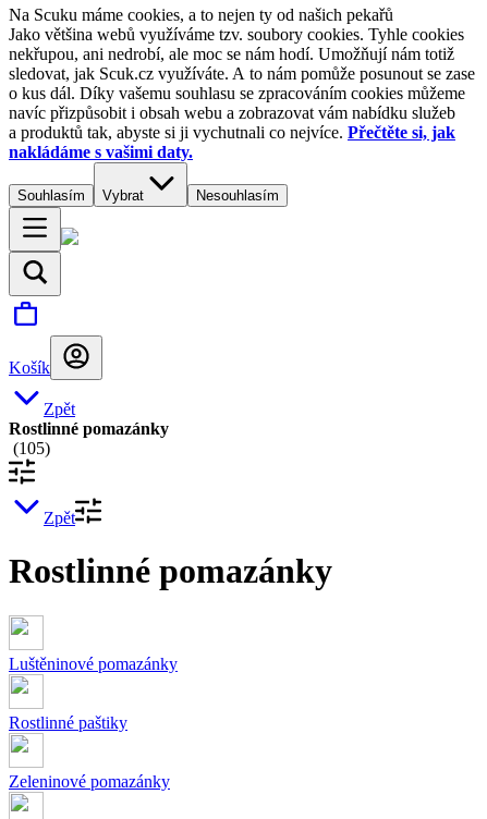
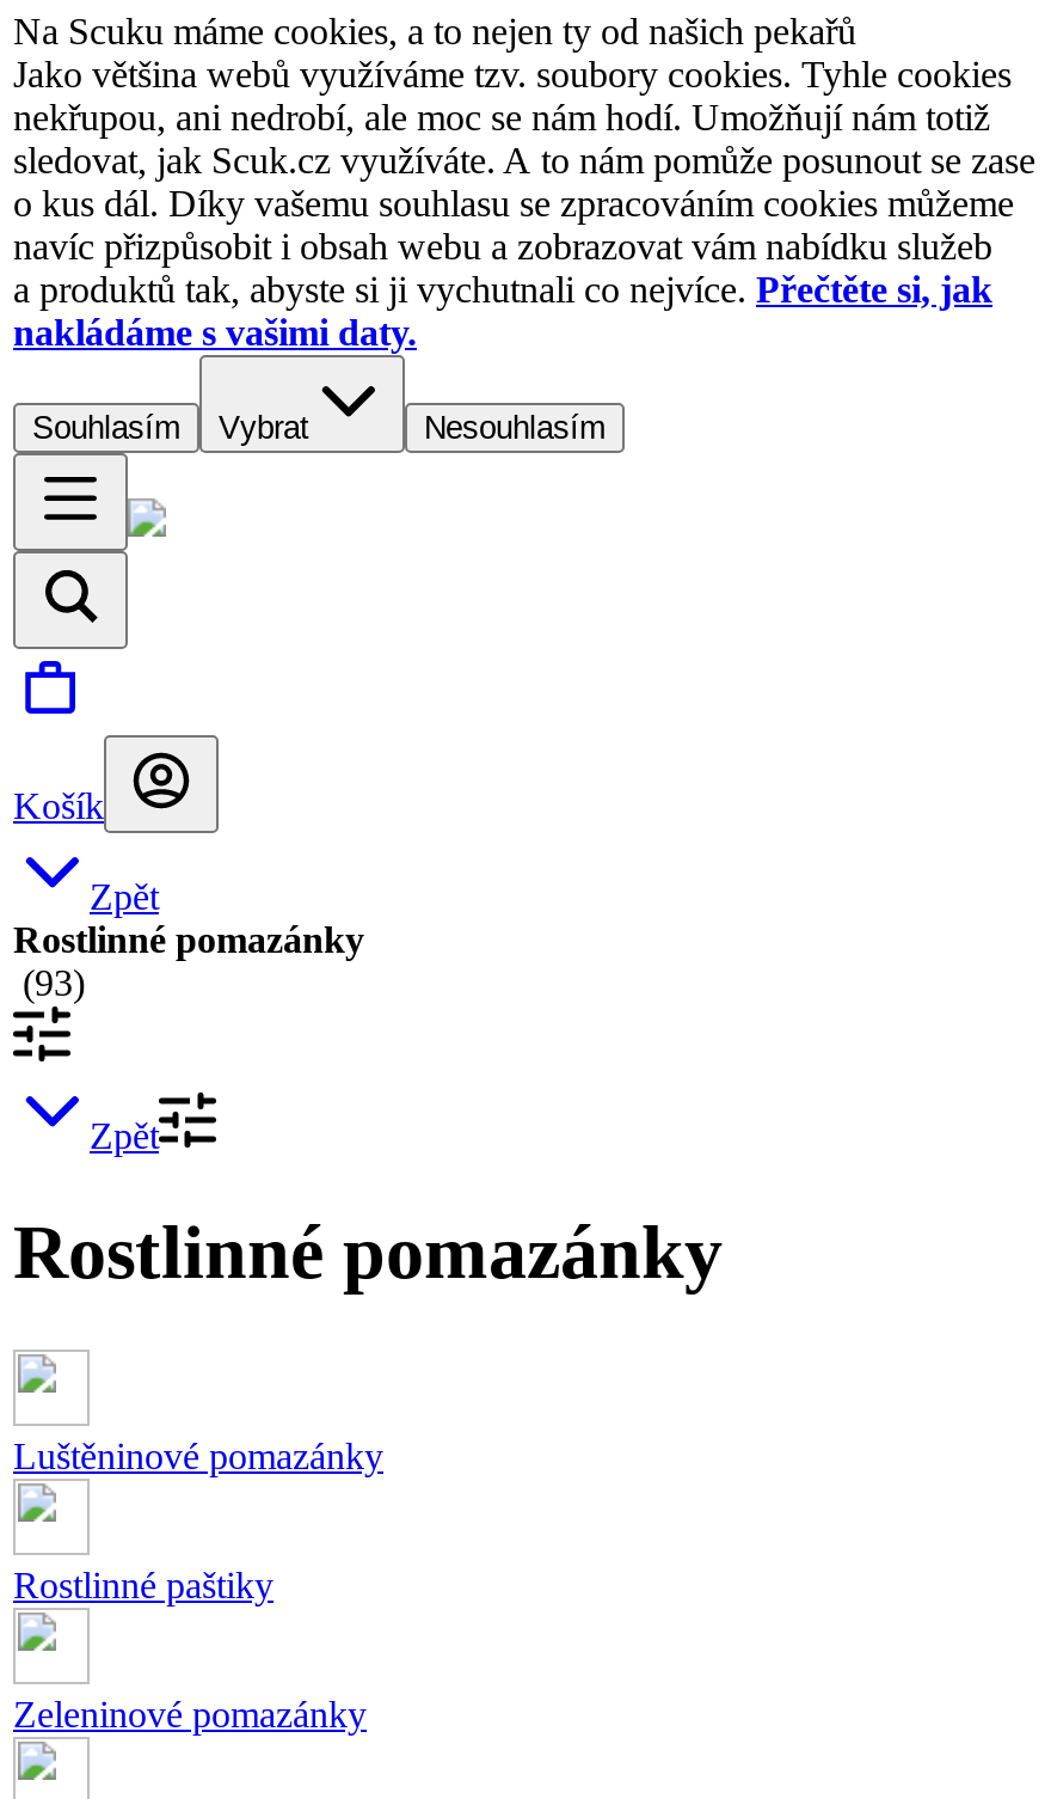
[9,439,50,457] (105) -> [13,962,85,1003] (93)

